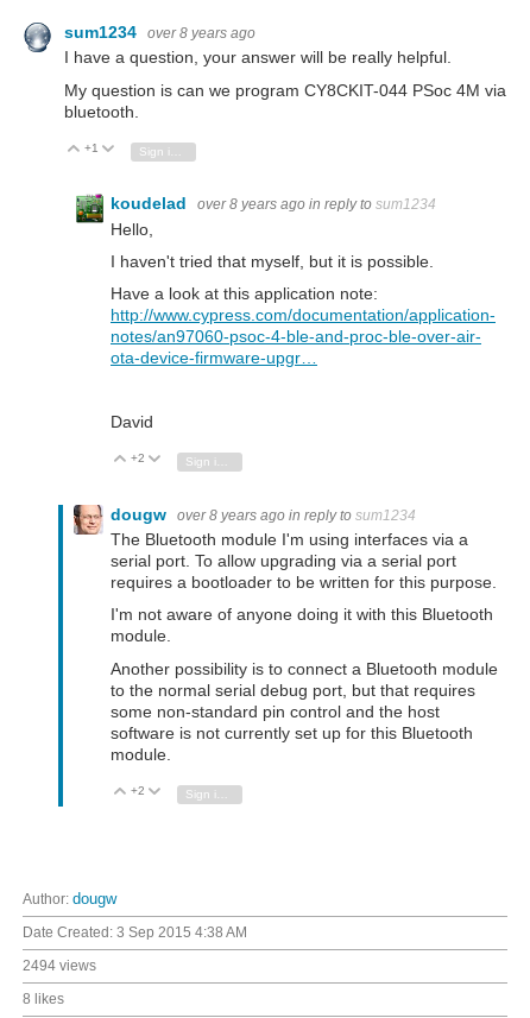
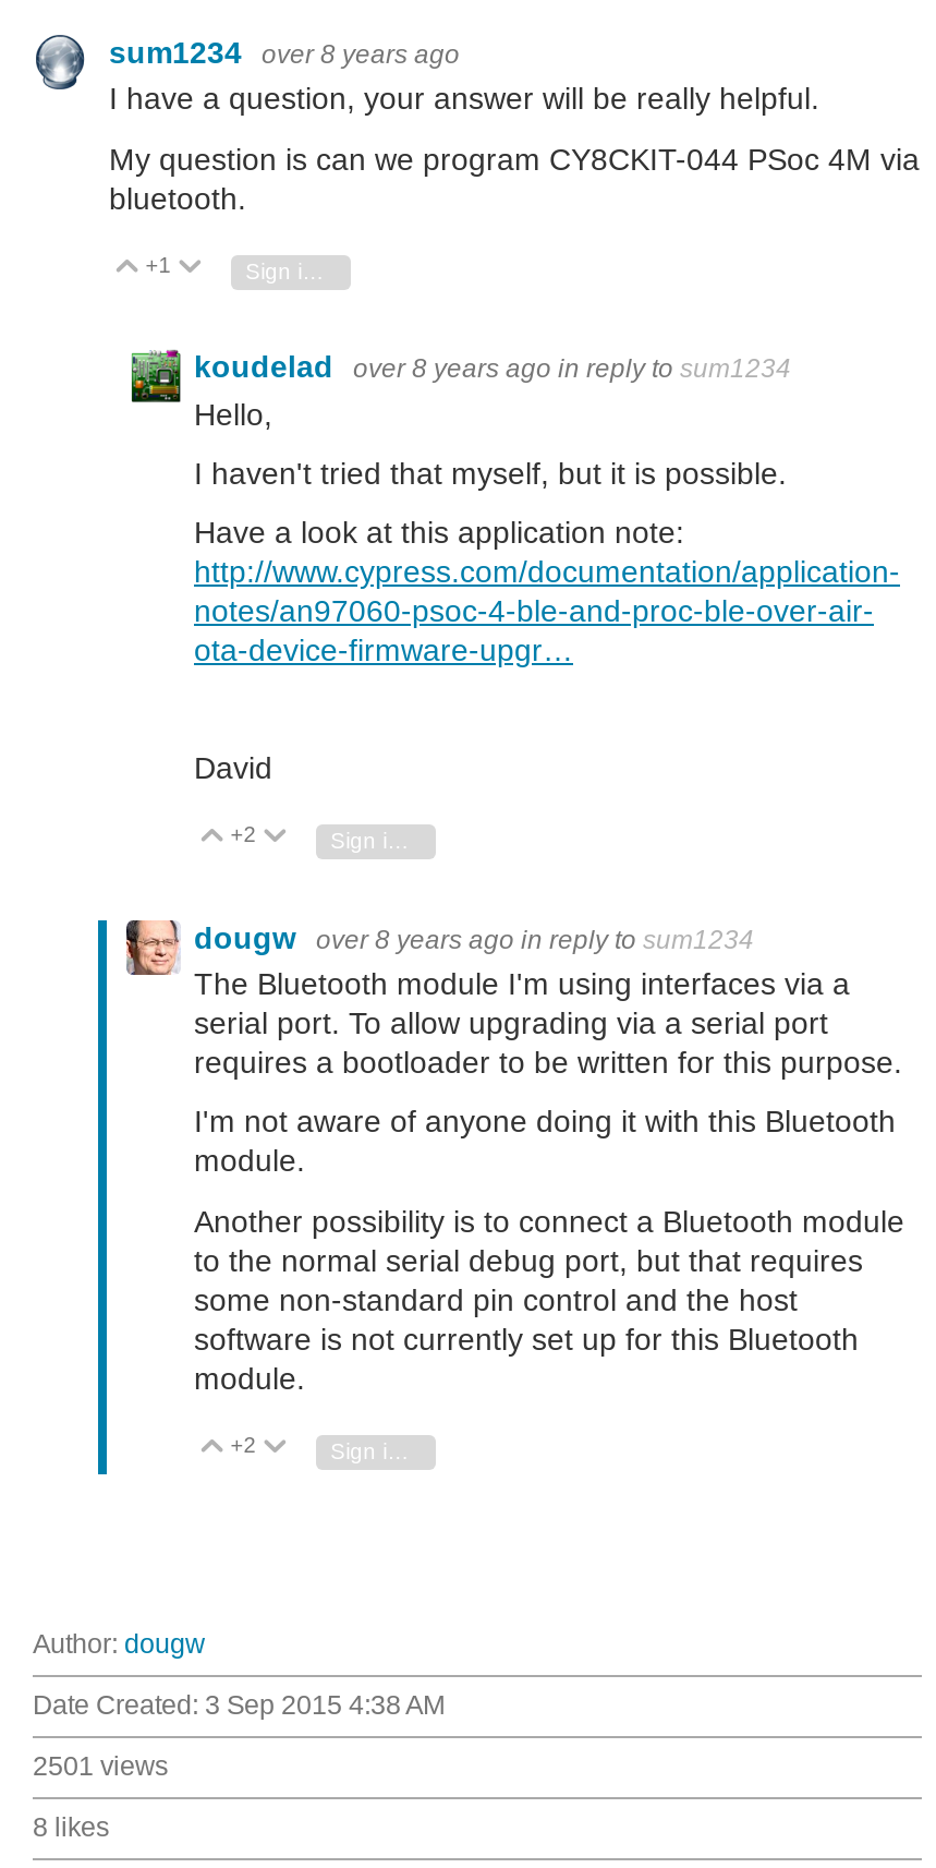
[23,958,96,975] 2494 views -> [33,1752,168,1783] 2501 views

